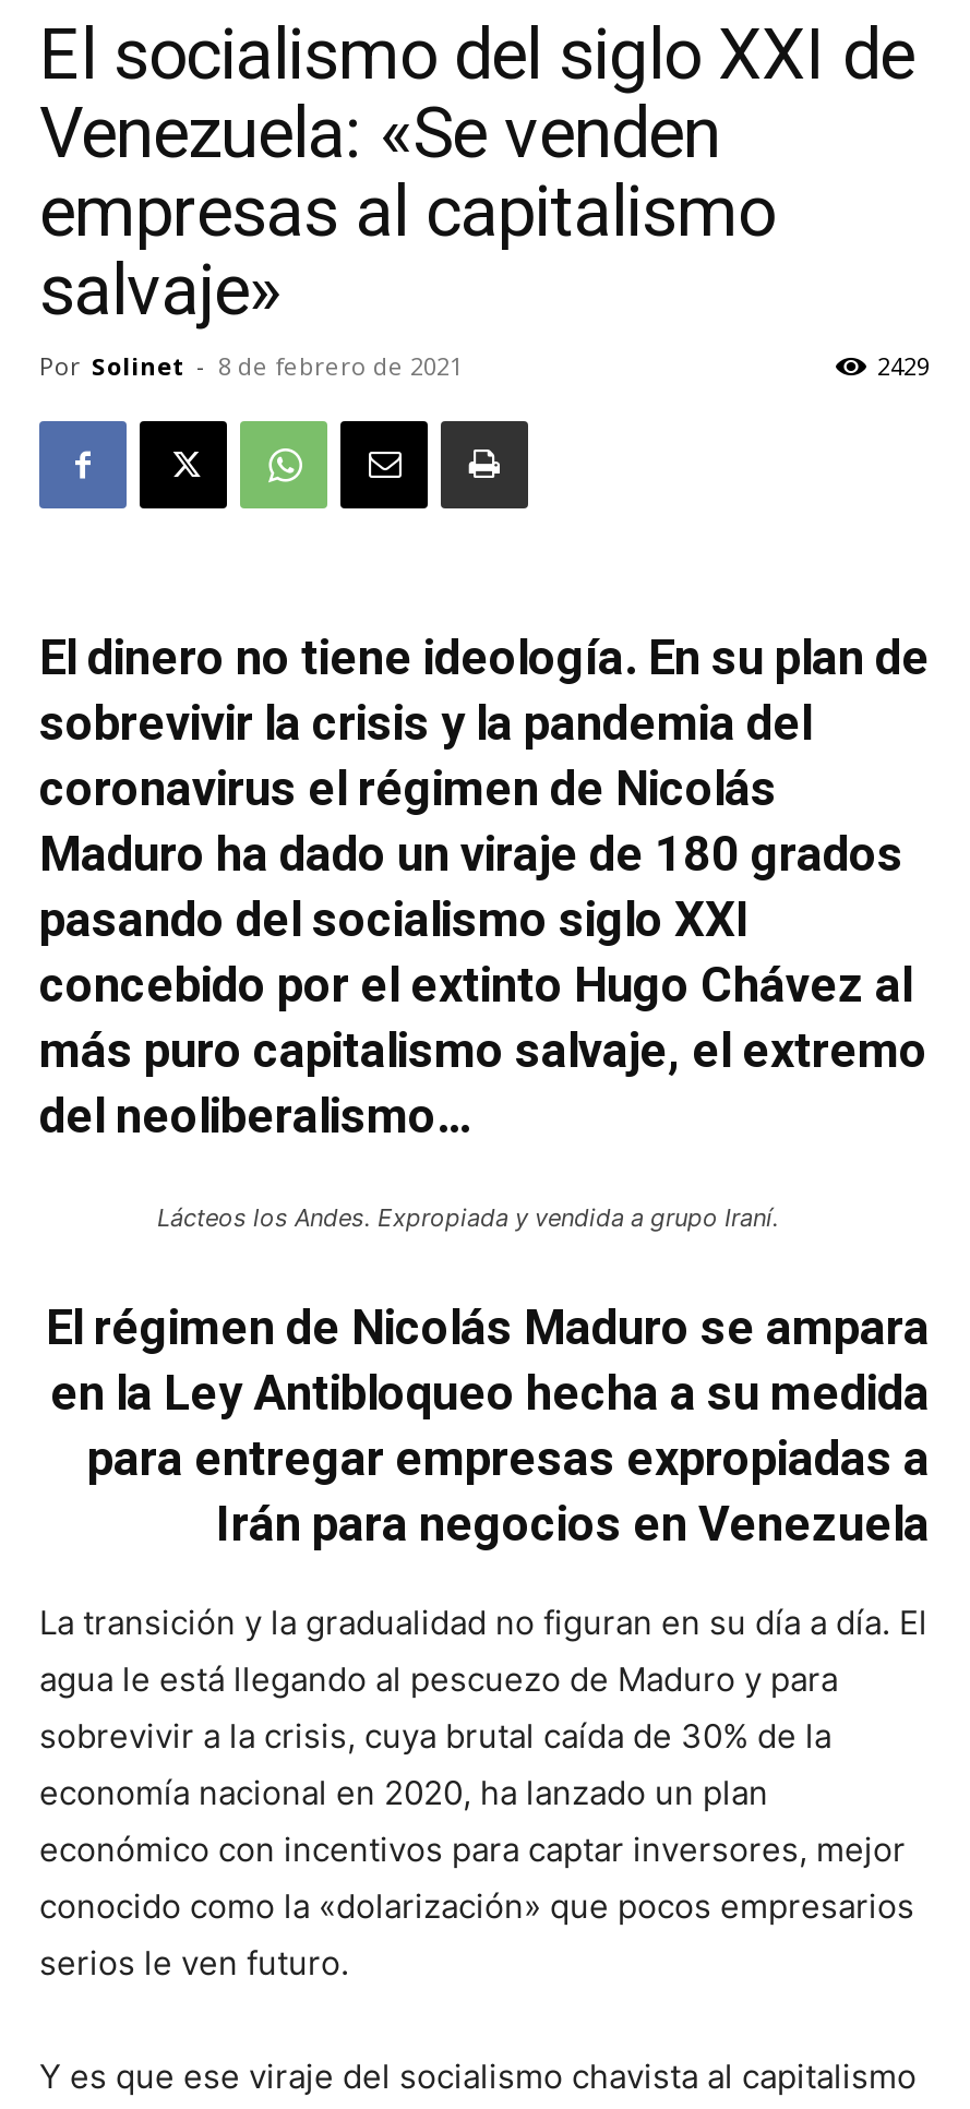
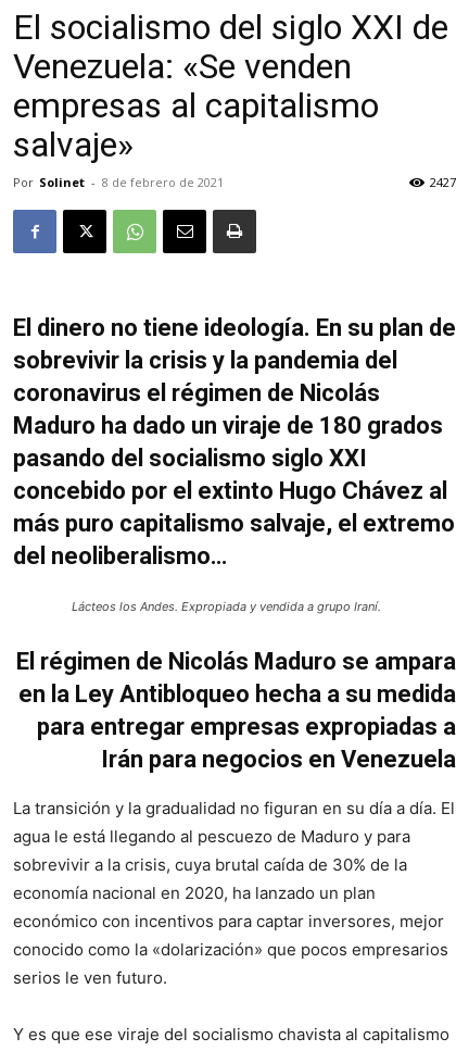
[877,349,930,382] 2429 -> [430,174,456,190] 2427

